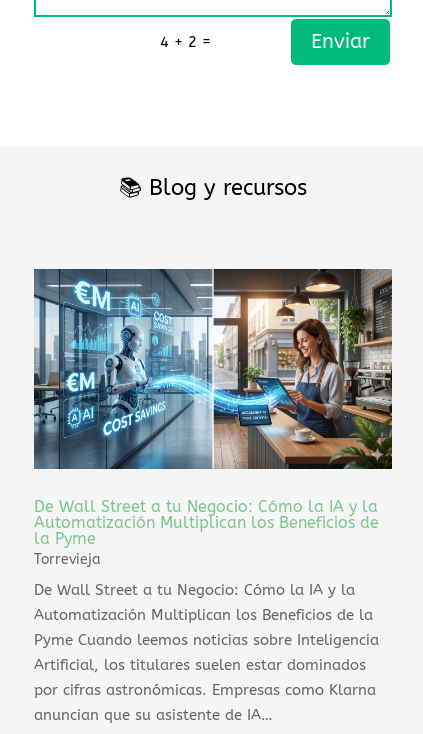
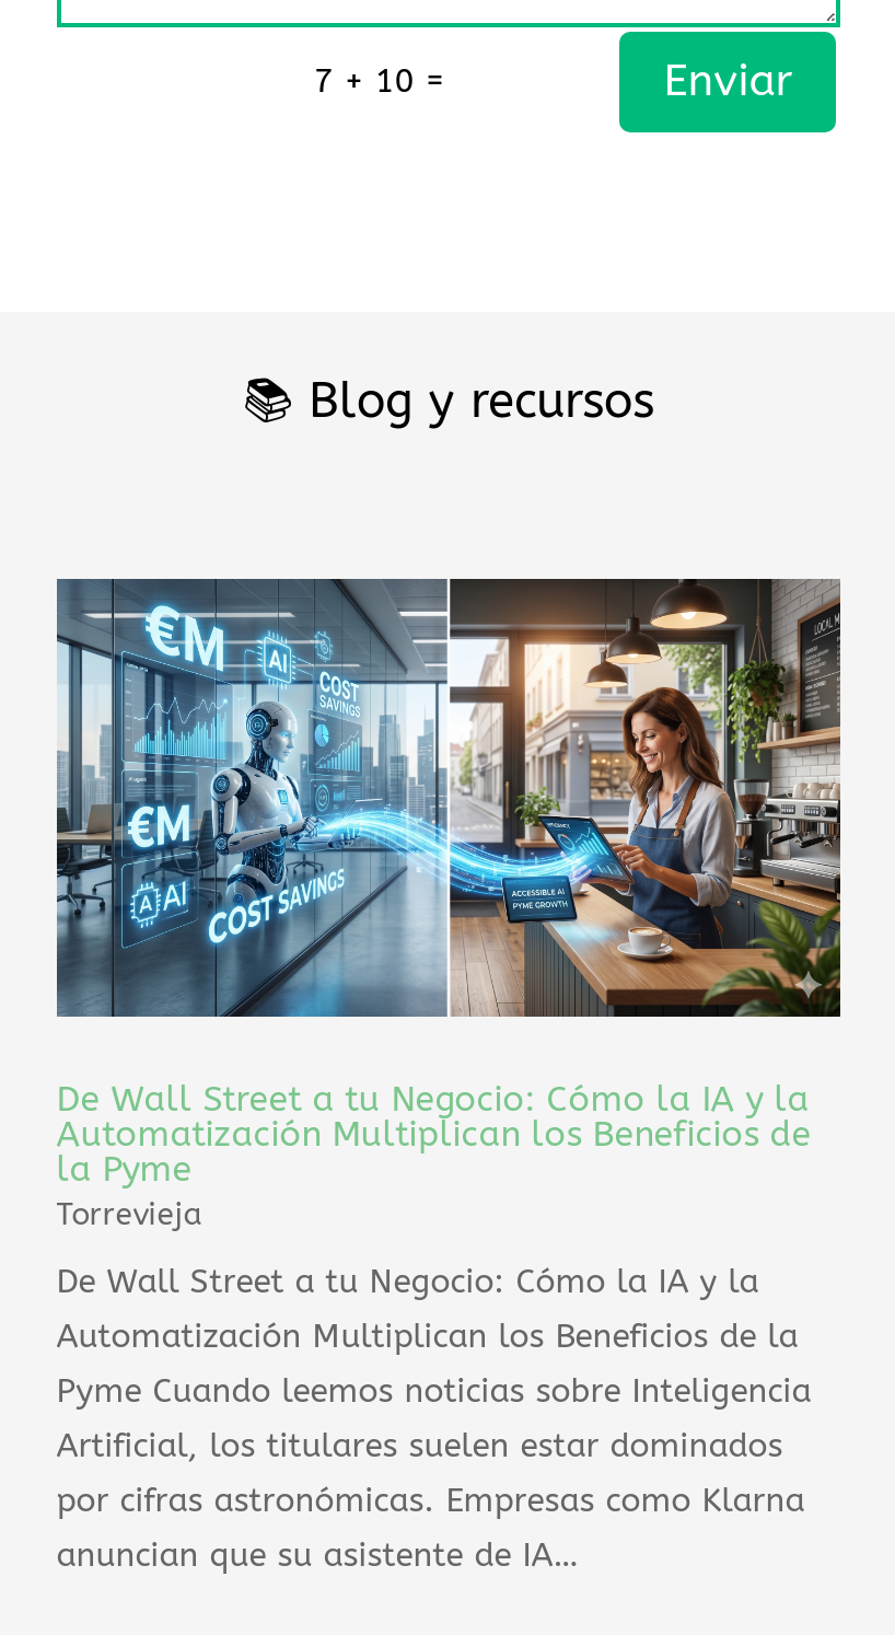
[160,32,216,51] 4 + 2 = -> [313,60,456,101] 7 + 10 =

